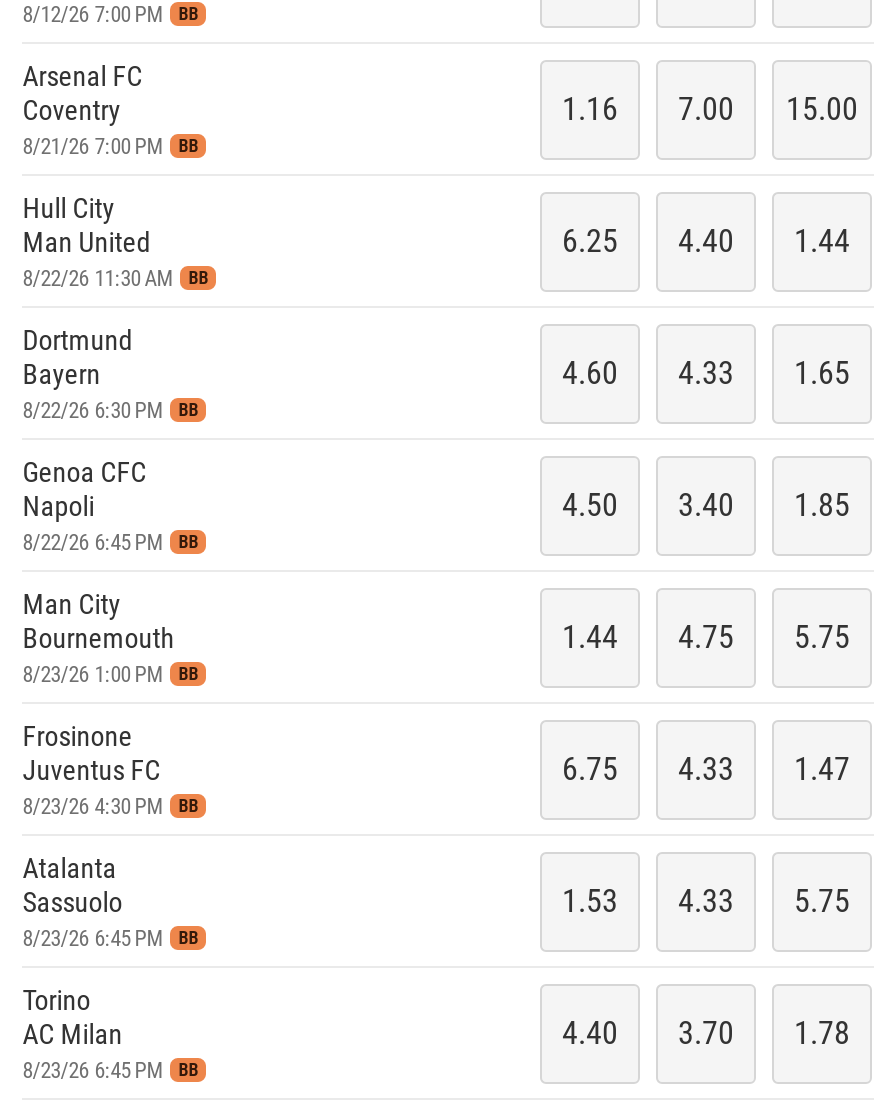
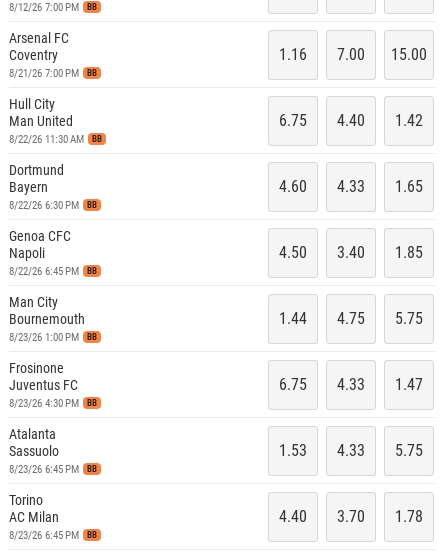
[562,222,618,260] 6.25 -> [279,111,307,130] 6.75
[794,222,850,260] 1.44 -> [395,111,423,130] 1.42

